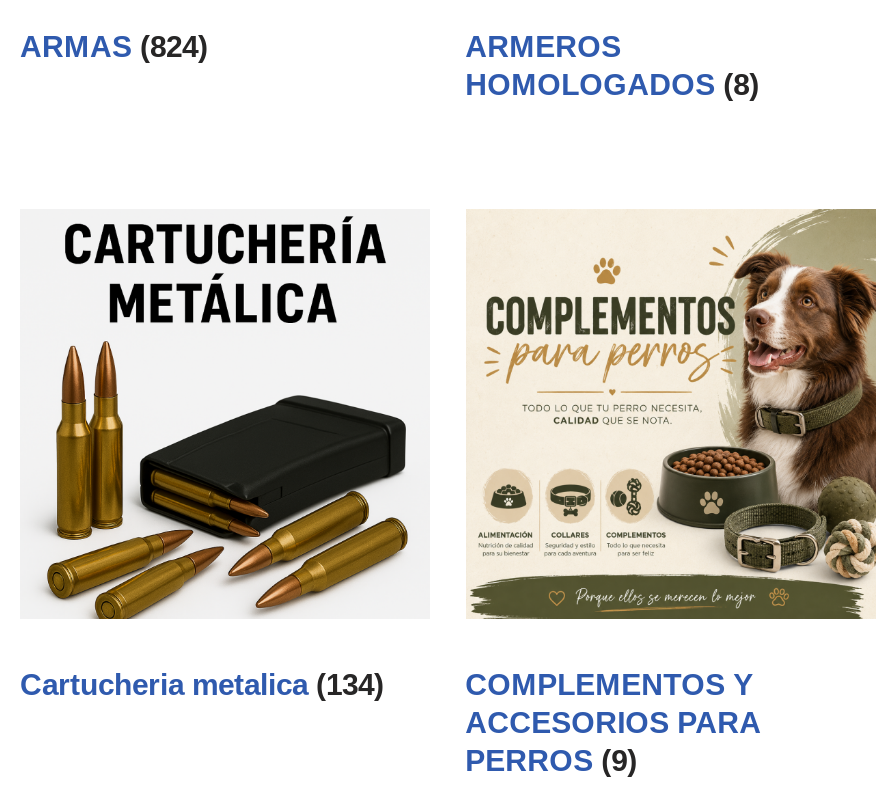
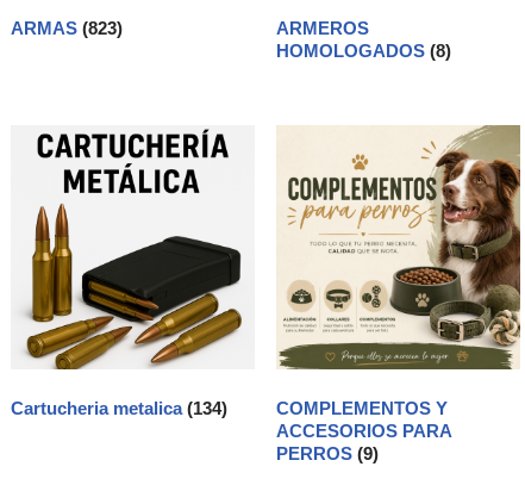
[20,29,208,63] ARMAS (824) -> [11,18,123,38] ARMAS (823)

